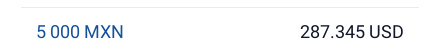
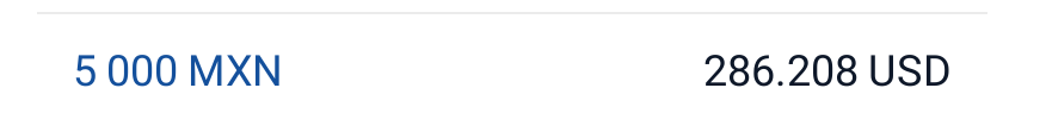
[300,21,404,42] 287.345 USD -> [703,45,952,95] 286.208 USD

